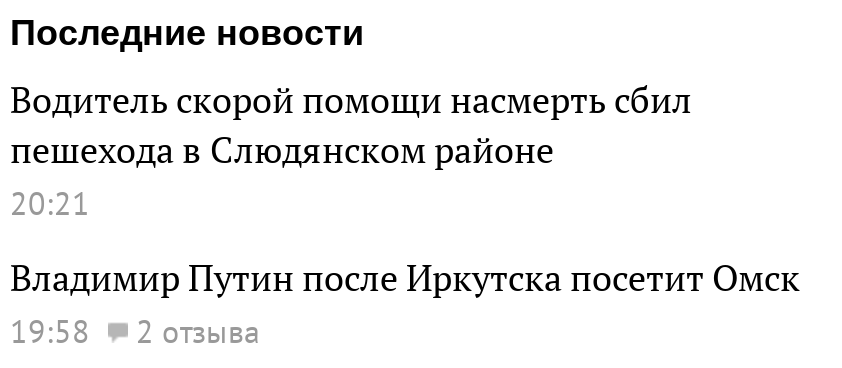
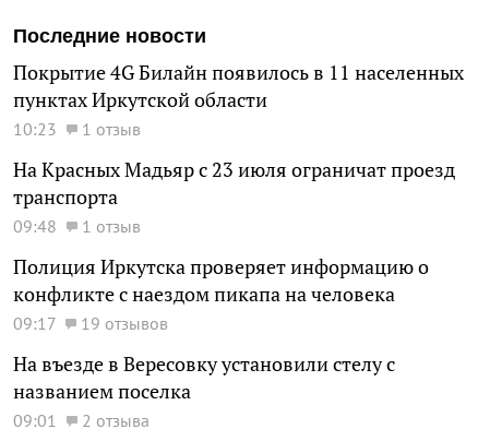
[10,77,800,351] Водитель скорой помощи насмерть сбил | пешехода в Слюдянском районе | 20:21 | Владимир Путин после Иркутска посетит Омск | 19:58 -> [13,60,464,431] Покрытие 4G Билайн появилось в 11 населенных | пунктах Иркутской области | 10:23 | 1 отзыв | На Красных Мадьяр с 23 июля ограничат проезд | транспорта | 09:48 | 1 отзыв | Полиция Иркутска проверяет информацию о | конфликте с наездом пикапа на человека | 09:17 | 19 отзывов | На въезде в Вересовку установили стелу с | названием поселка | 09:01

